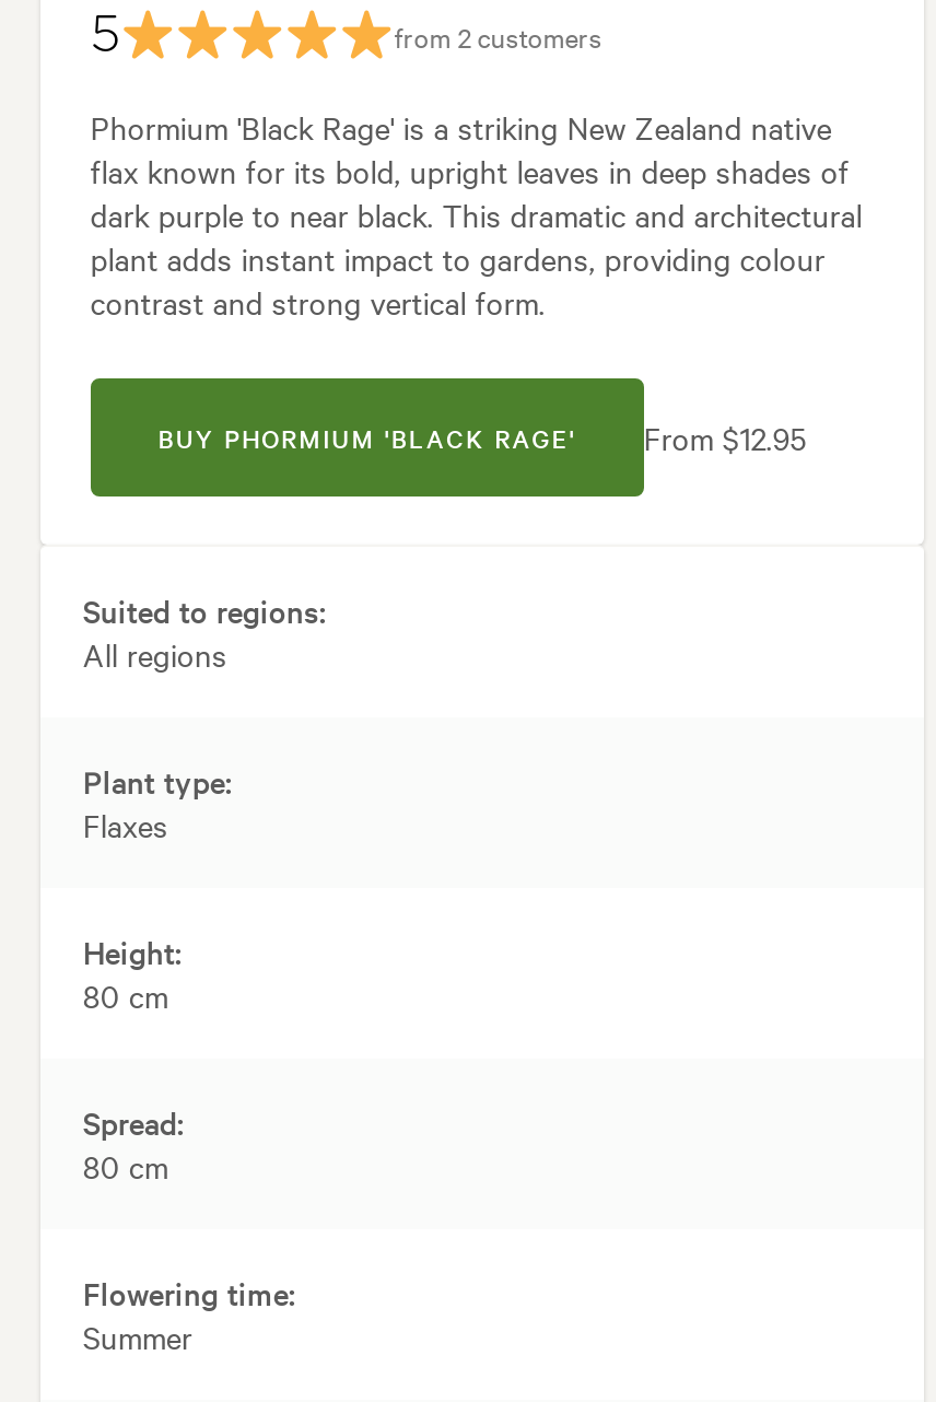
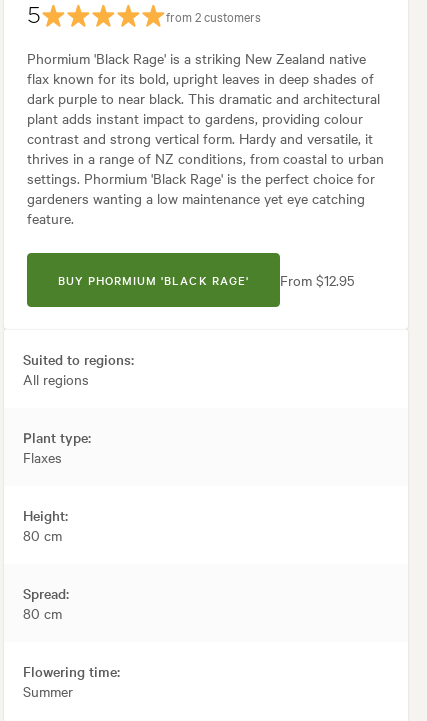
[90,279,545,323] contrast and strong vertical form. -> [27,127,384,227] contrast and strong vertical form. Hardy and versatile, it | thrives in a range of NZ conditions, from coastal to urban | settings. Phormium 'Black Rage' is the perfect choice for | gardeners wanting a low maintenance yet eye catching | feature.

